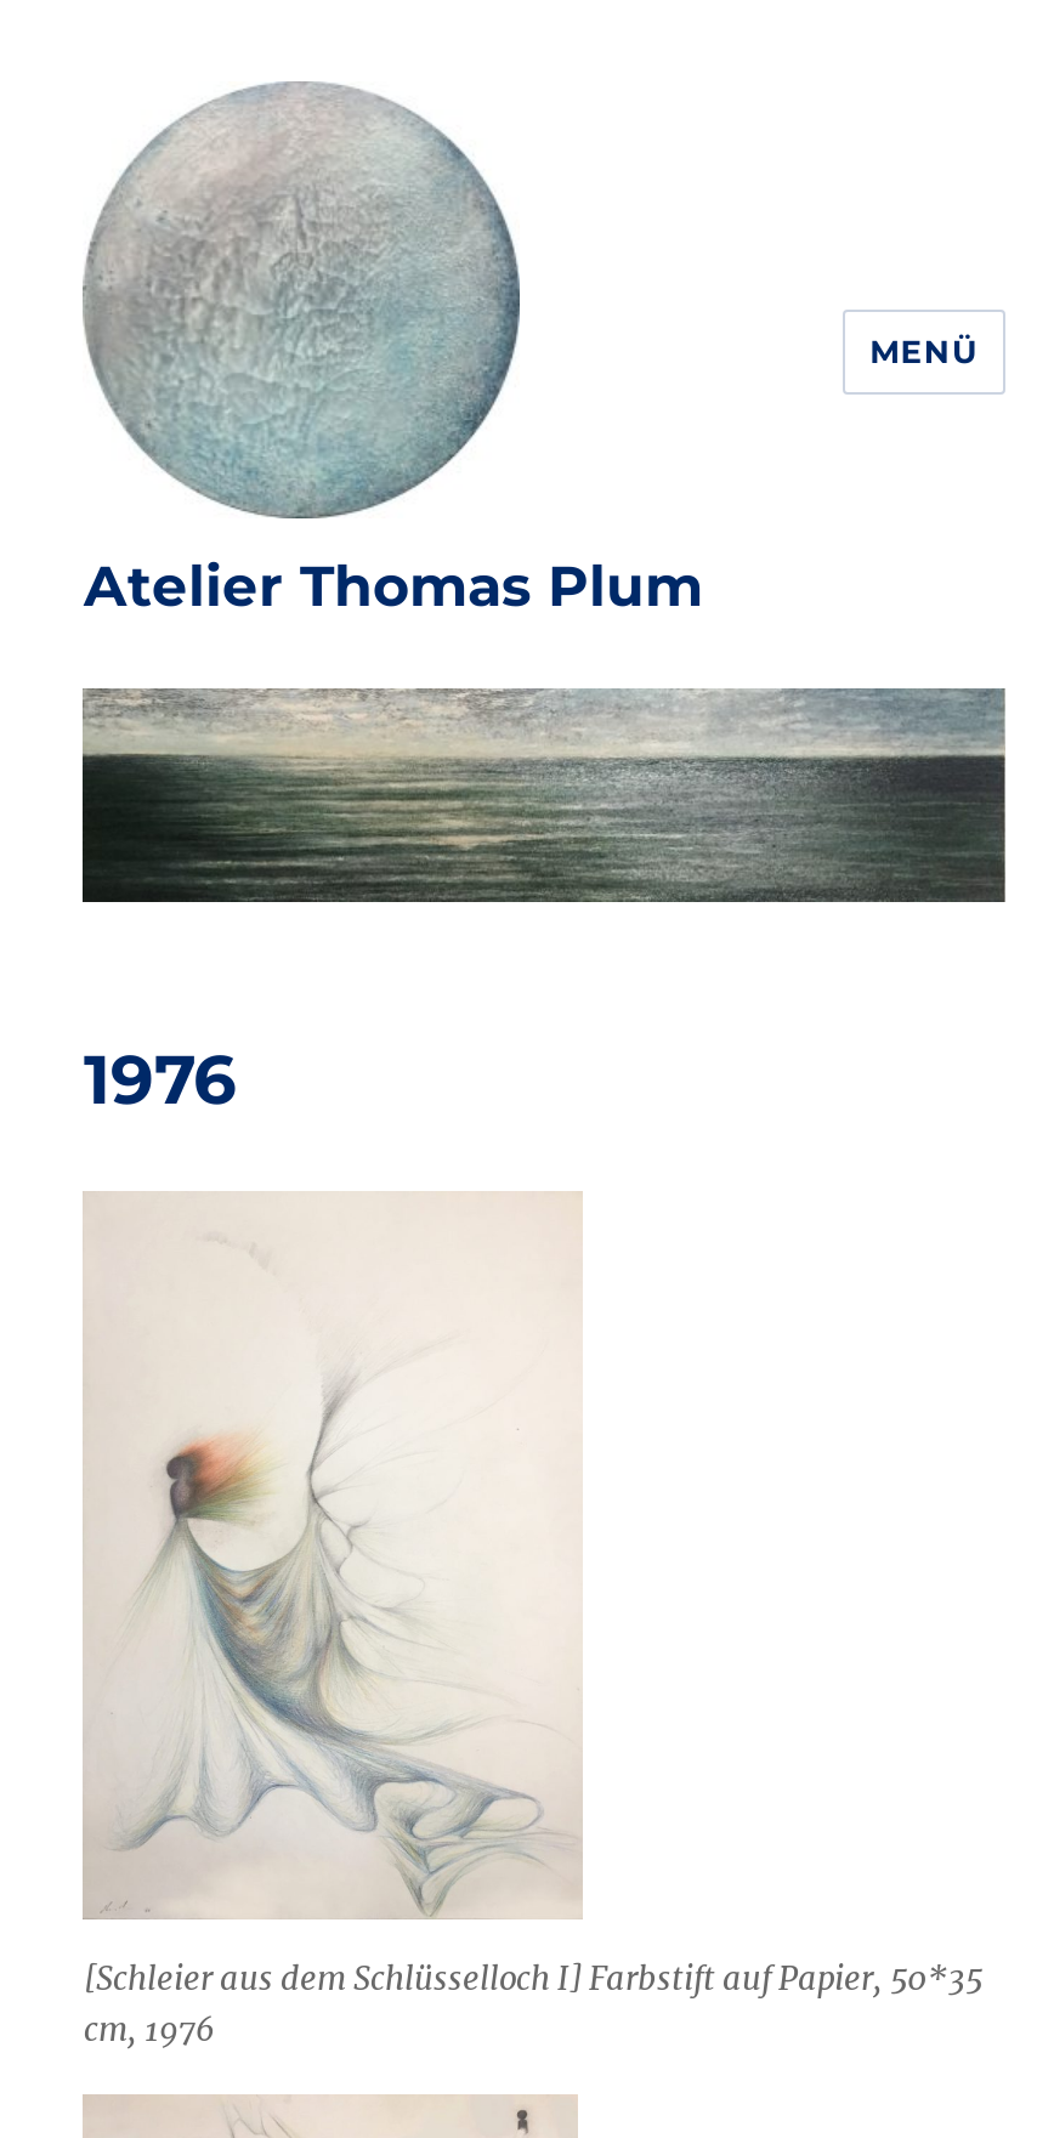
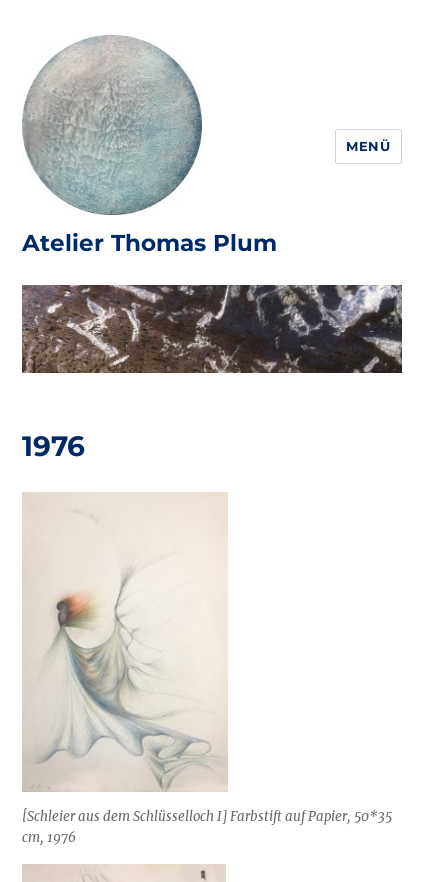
[80,686,1005,904] [image] -> [21,284,402,374] [image]

